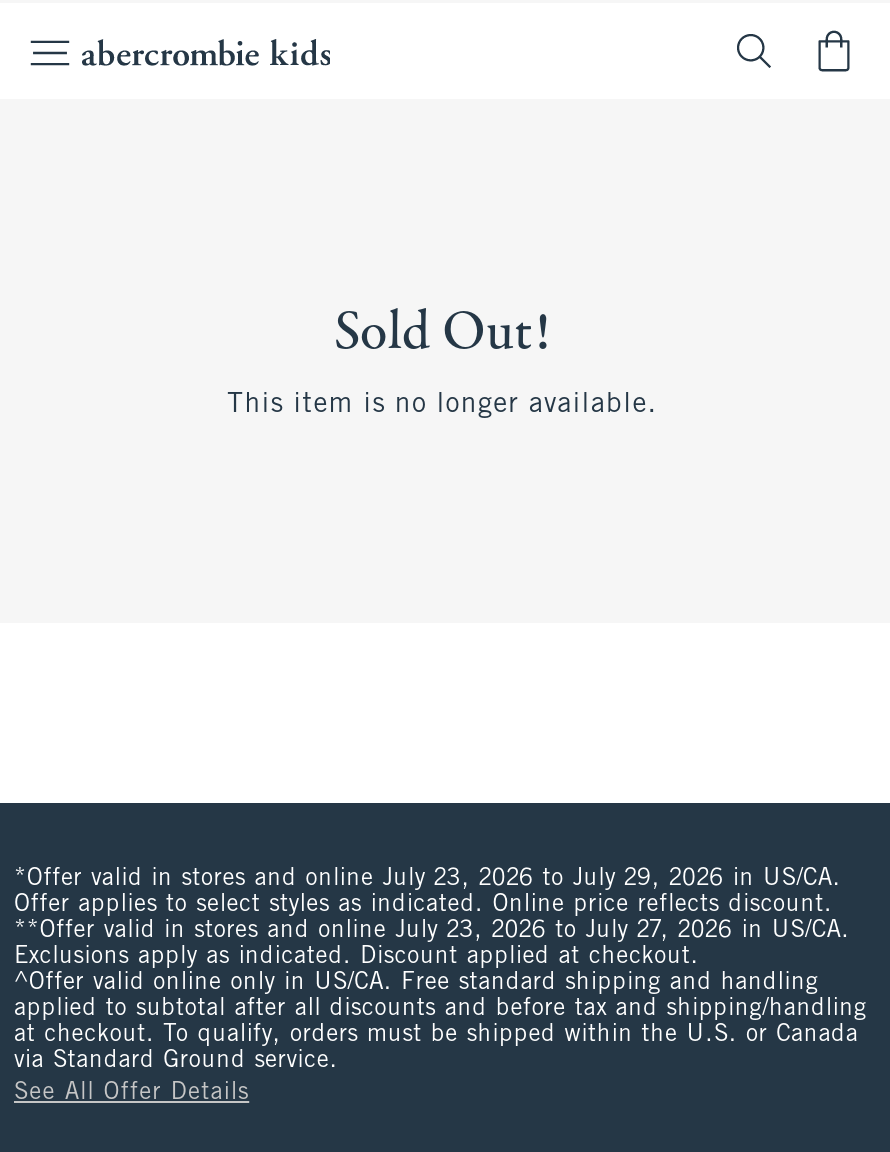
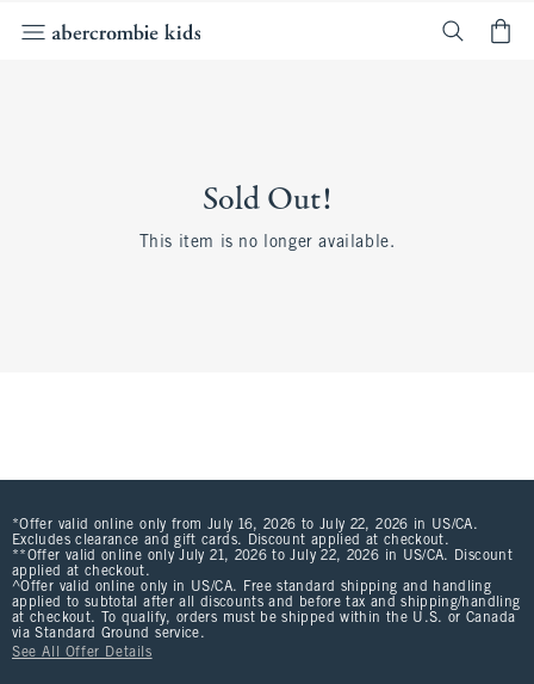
[14,867,850,969] *Offer valid in stores and online July 23, 2026 to July 29, 2026 in US/CA. | Offer applies to select styles as indicated. Online price reflects discount. | **Offer valid in stores and online July 23, 2026 to July 27, 2026 in US/CA. | Exclusions apply as indicated. Discount applied at checkout. -> [12,518,513,579] *Offer valid online only from July 16, 2026 to July 22, 2026 in US/CA. | Excludes clearance and gift cards. Discount applied at checkout. | **Offer valid online only July 21, 2026 to July 22, 2026 in US/CA. Discount | applied at checkout.

